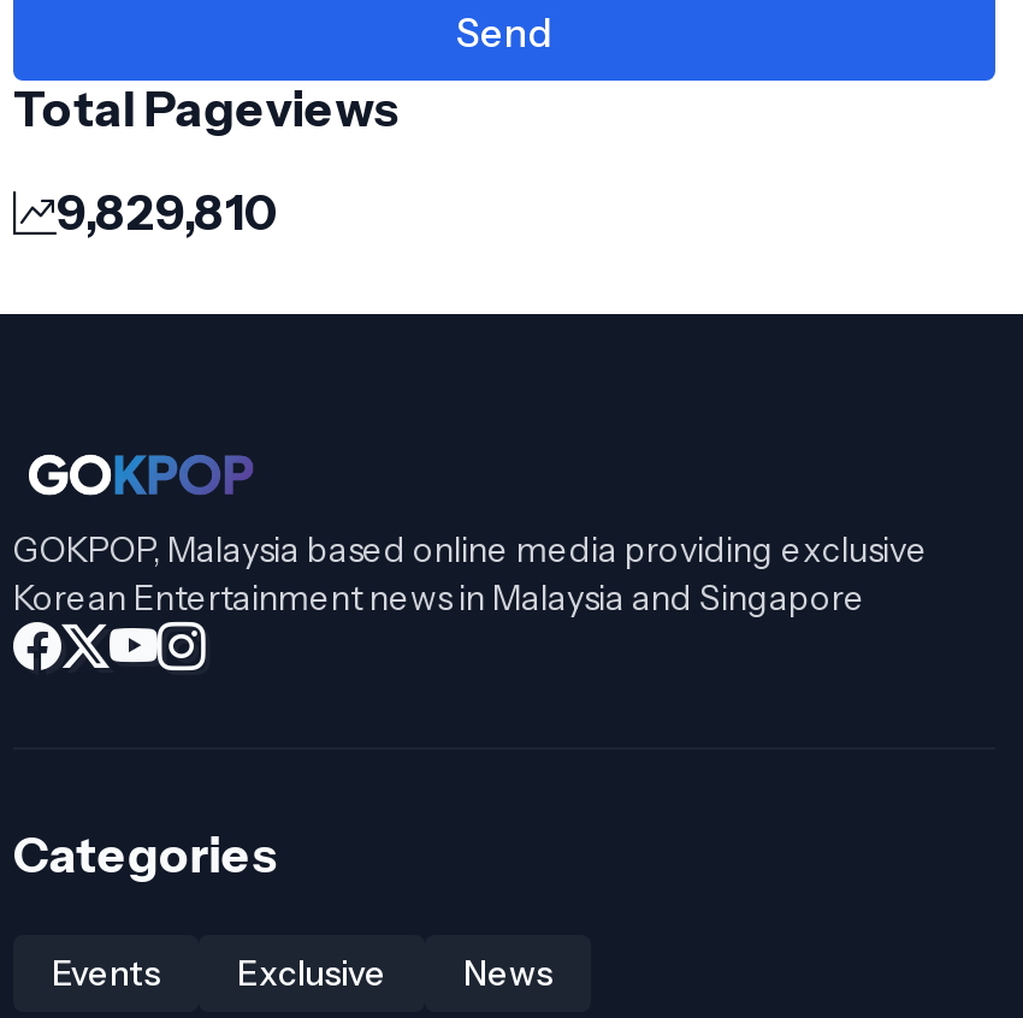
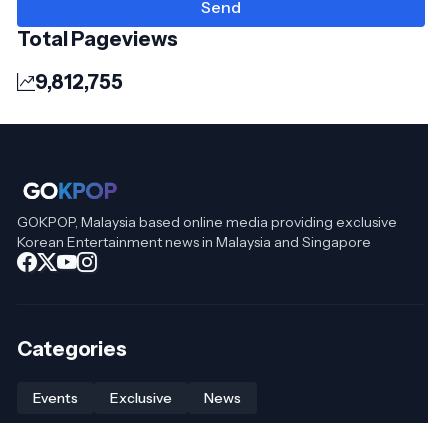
[57,185,278,243] 9,829,810 -> [35,70,123,94] 9,812,755

